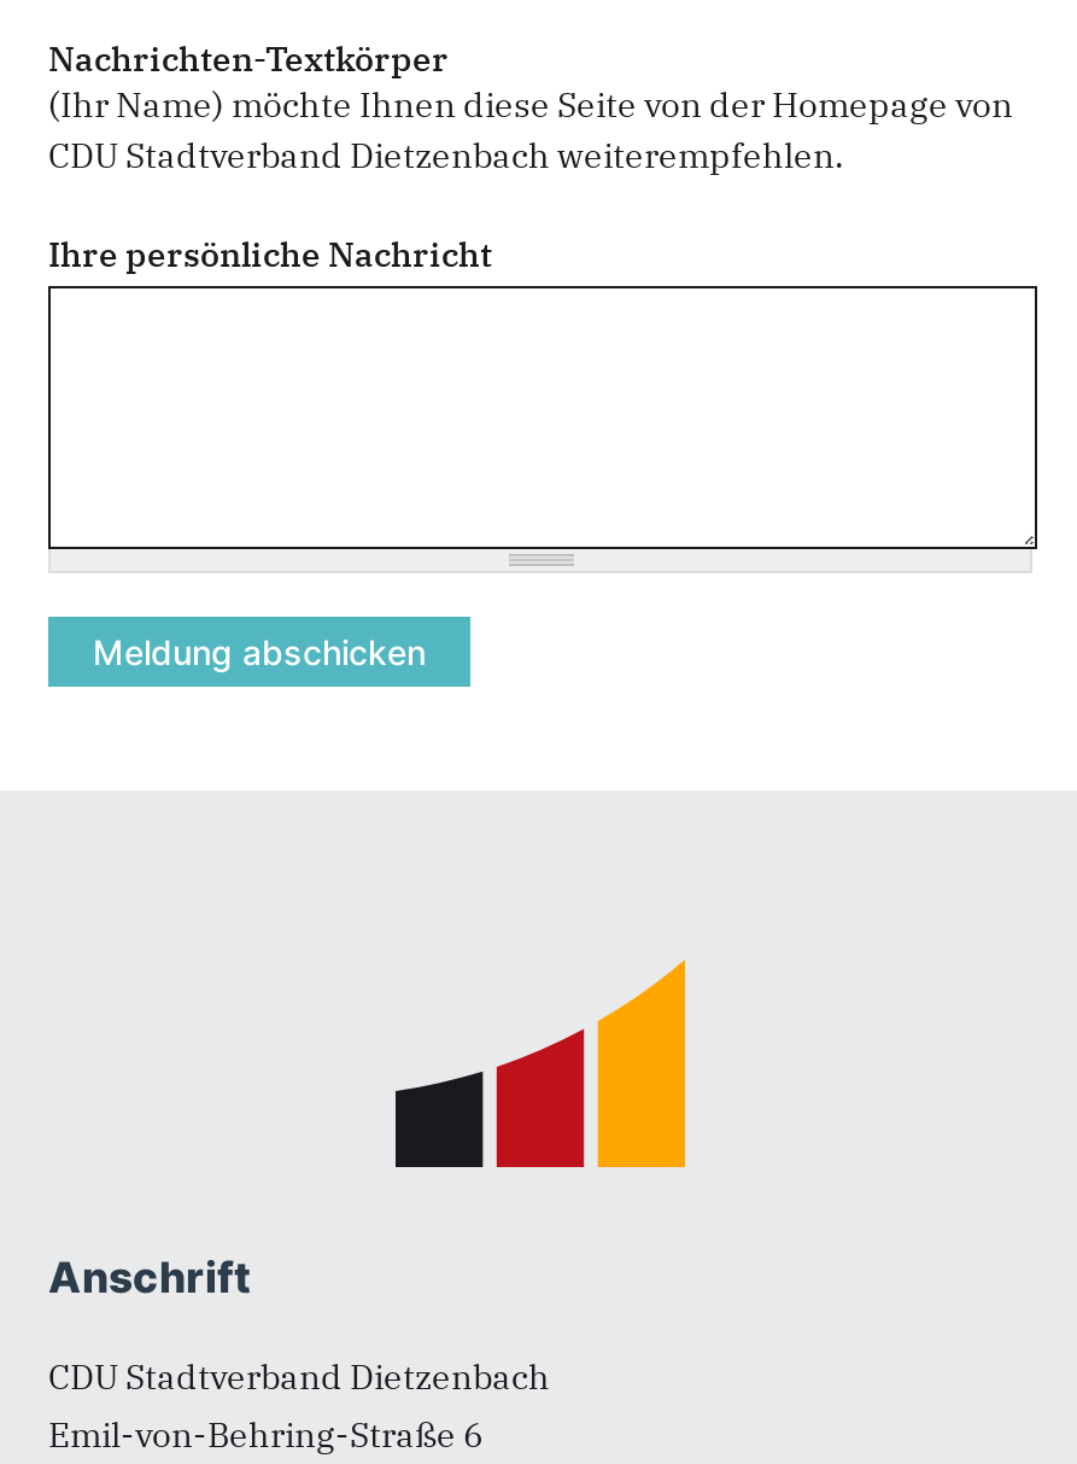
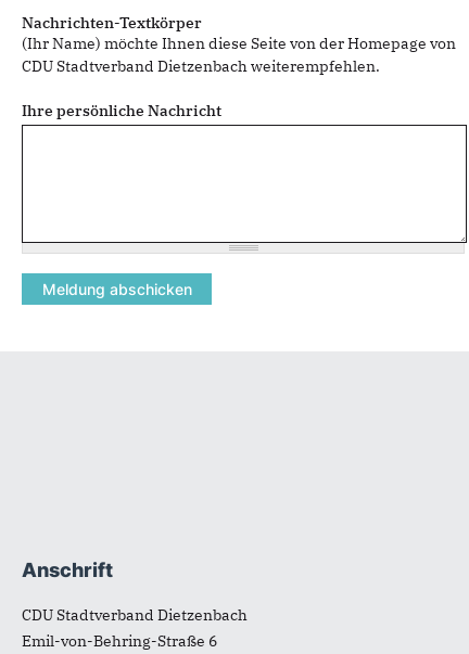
[393,960,687,1170] [image] -> none

